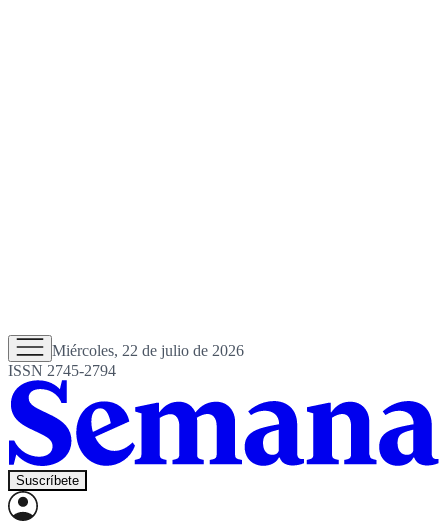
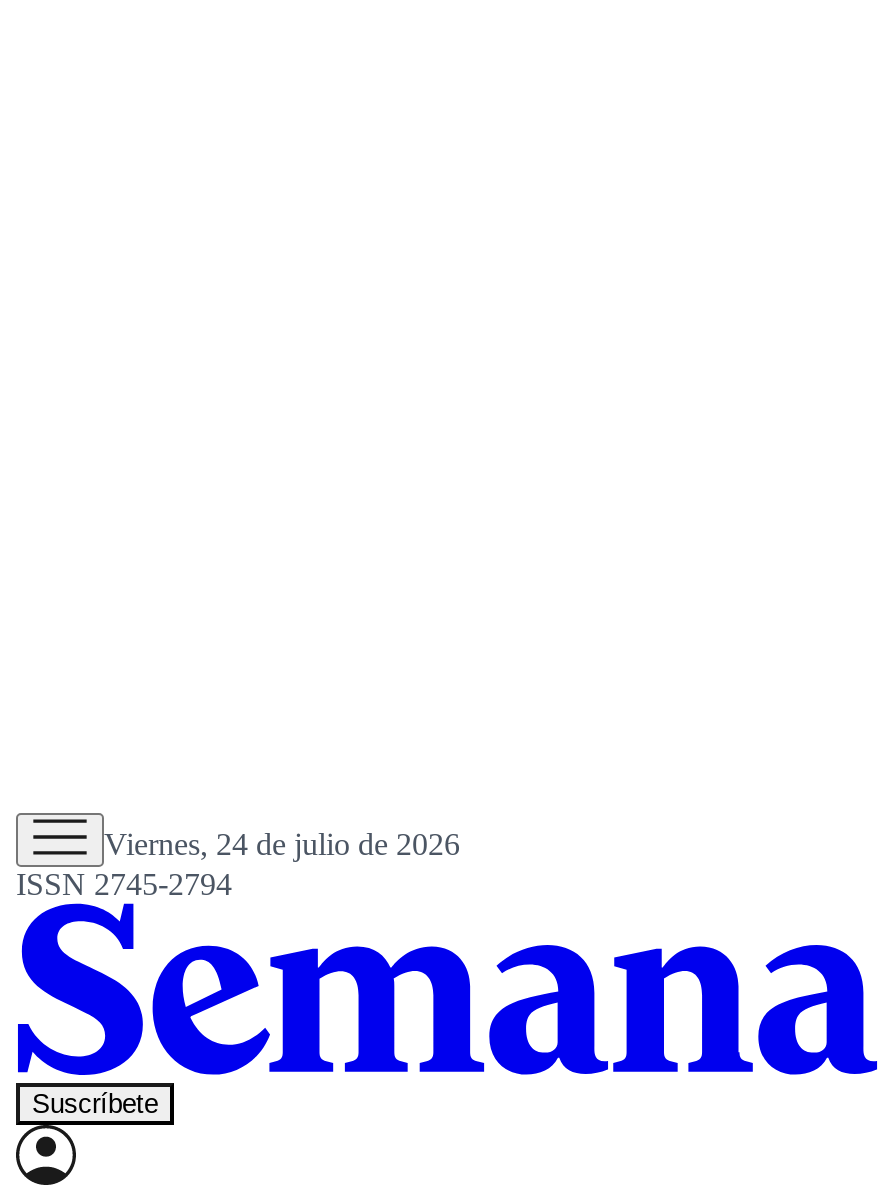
[52,342,244,359] Miércoles, 22 de julio de 2026 -> [104,827,460,861] Viernes, 24 de julio de 2026

